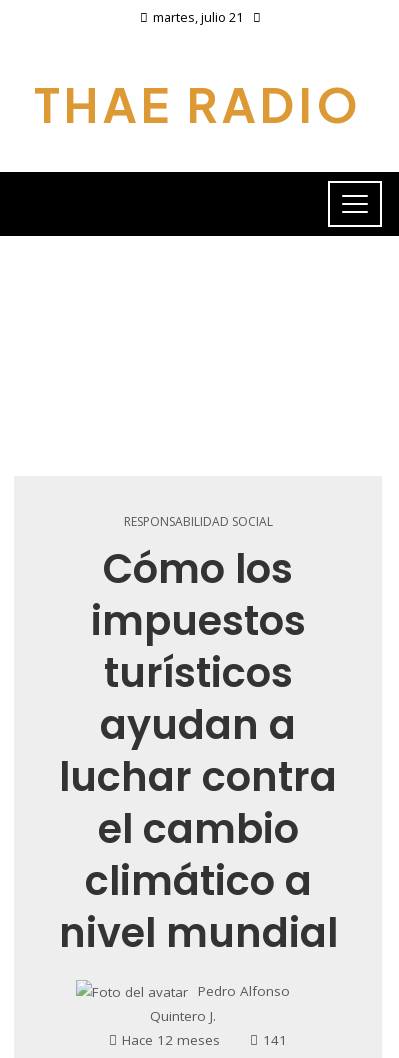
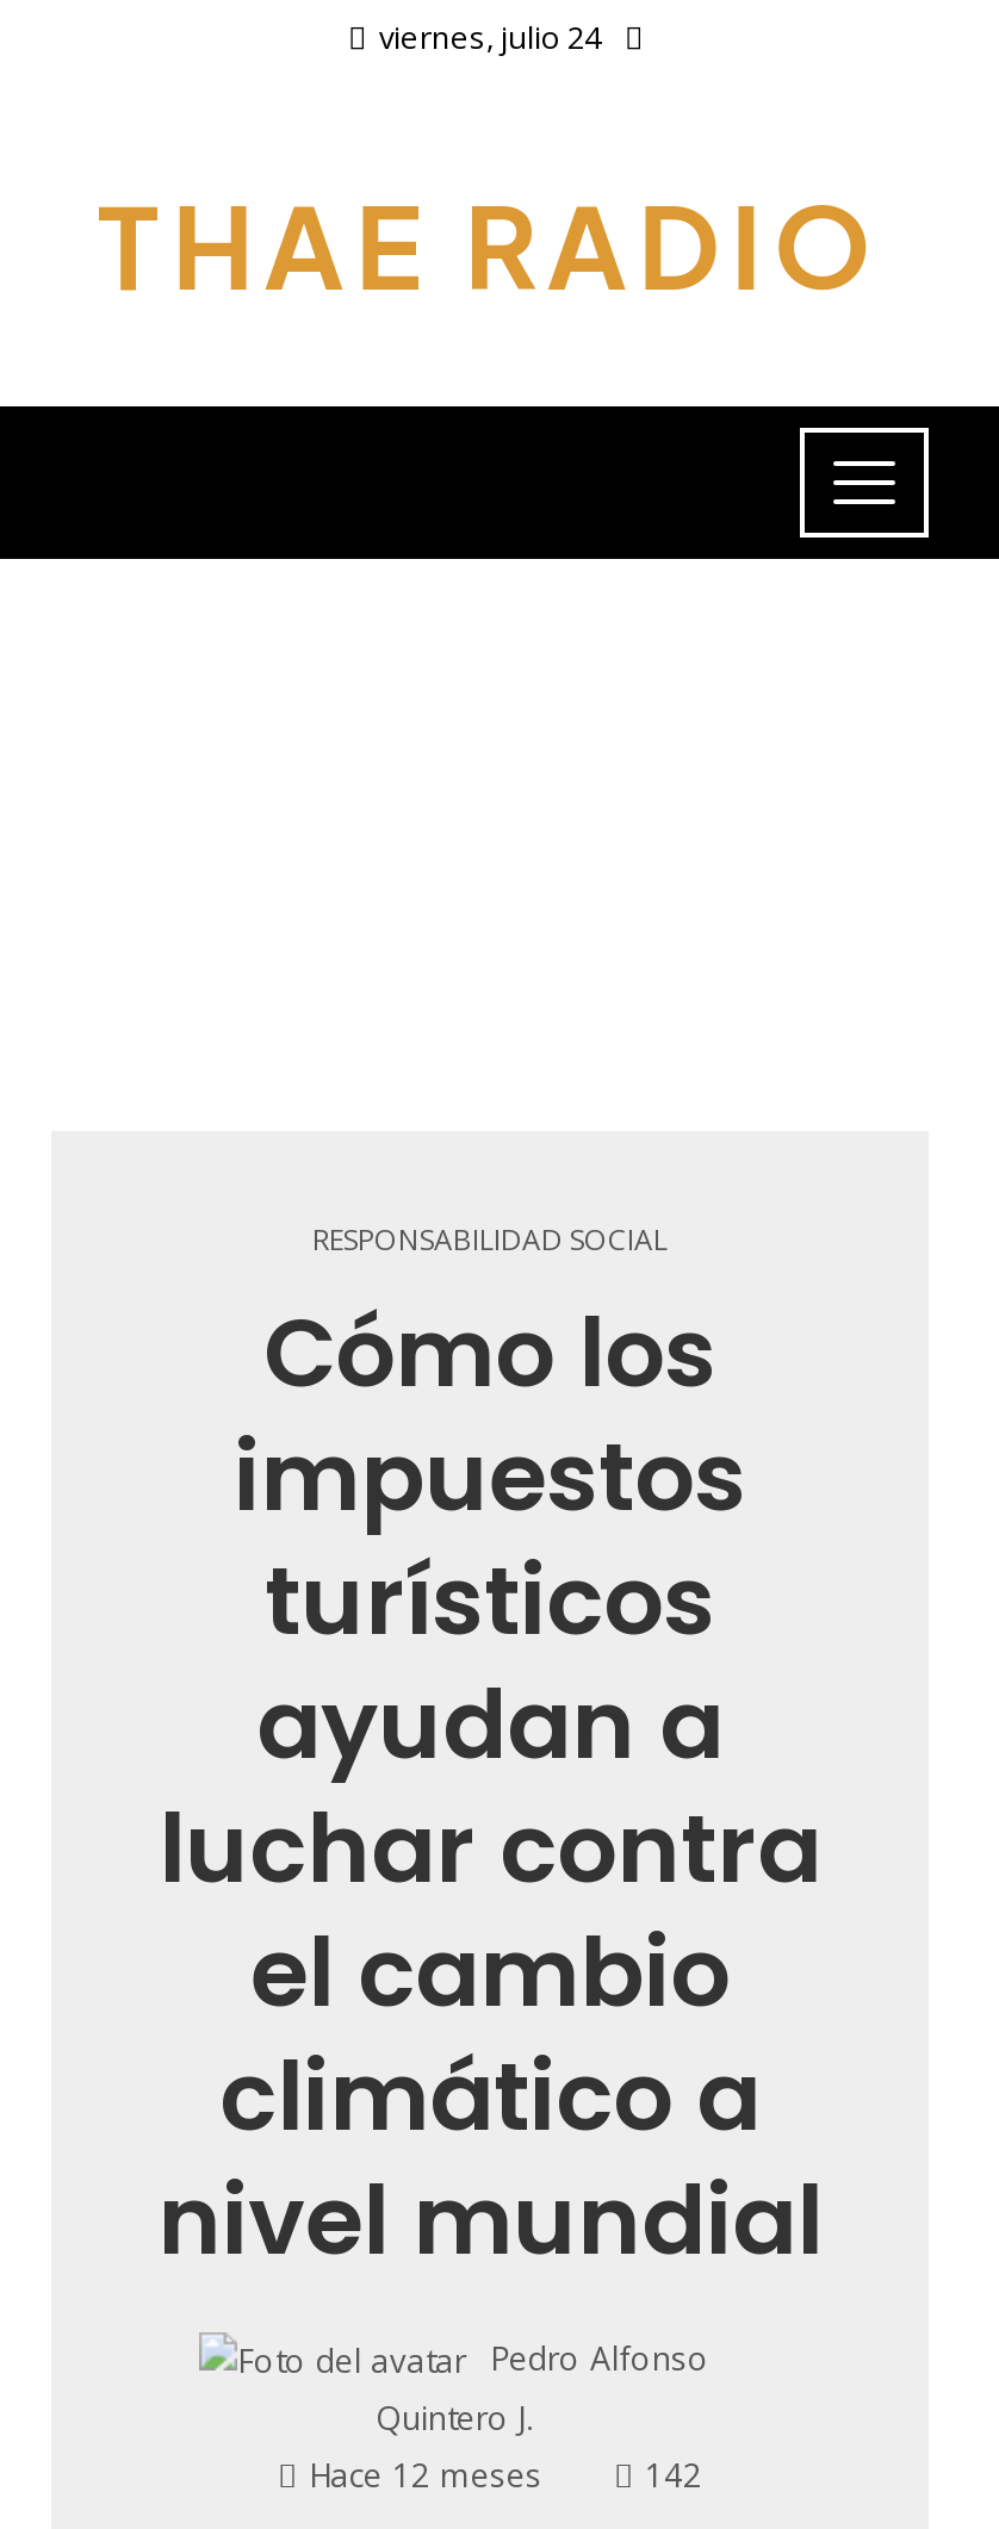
[153,8,243,26] martes, julio 21 -> [379,15,601,58] viernes, julio 24
[263,1031,287,1049] 141 -> [645,2455,702,2498] 142

